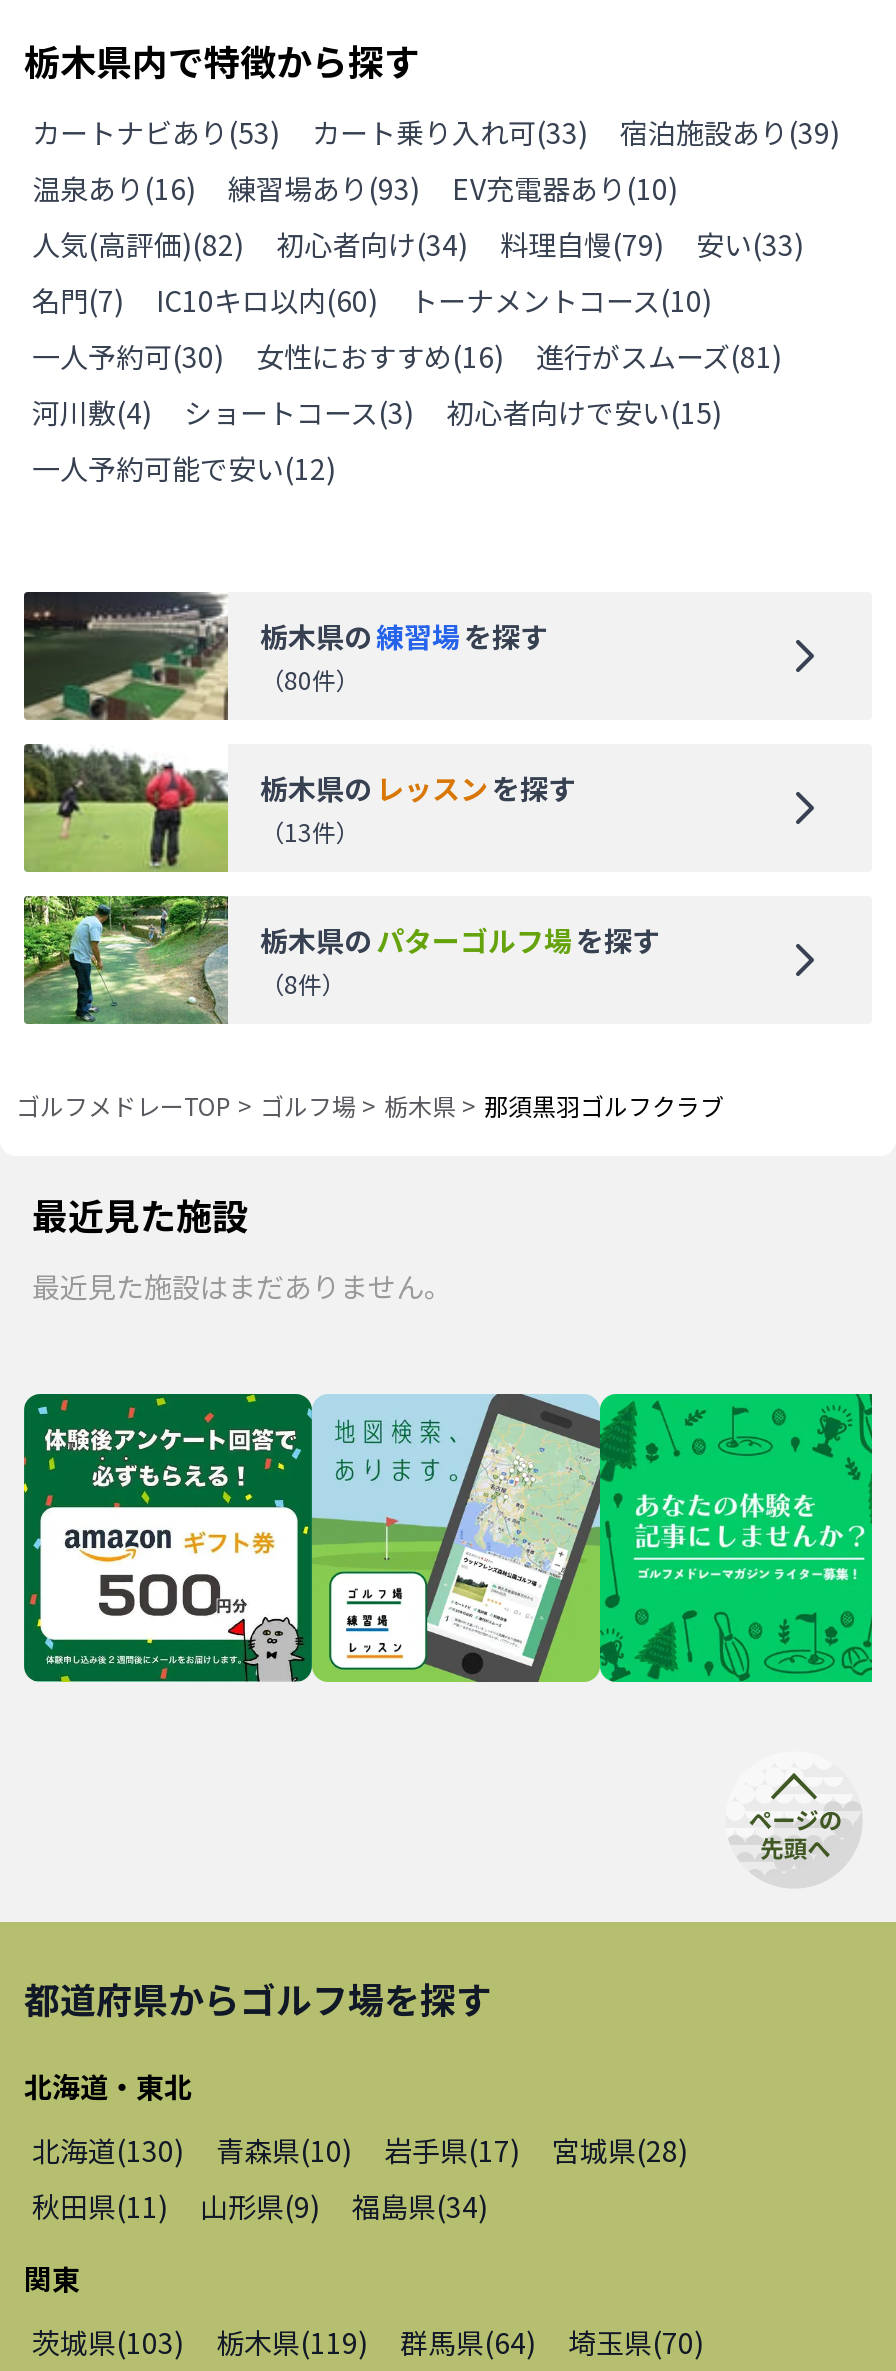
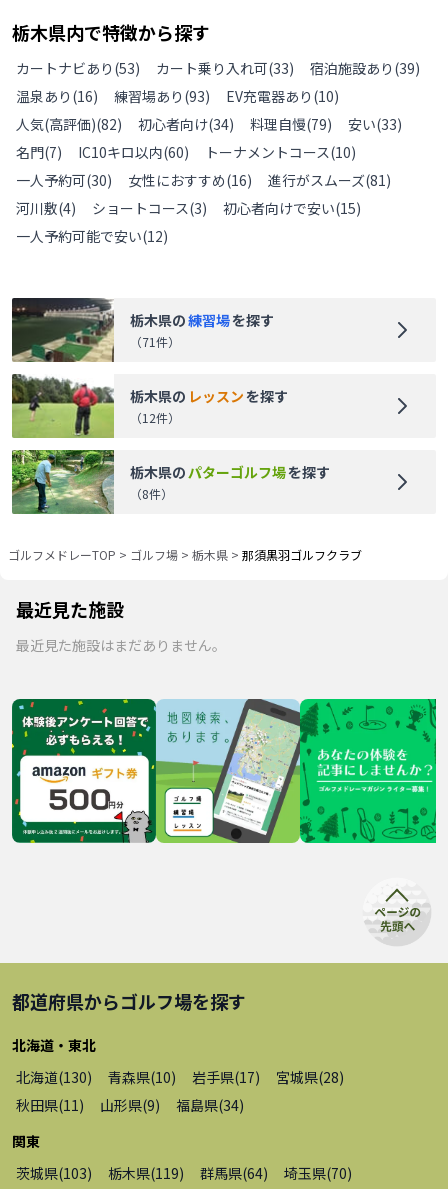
[260,662,360,696] （80件） -> [130,333,180,350] （71件）
[260,814,360,848] （13件） -> [130,409,180,426] （12件）

